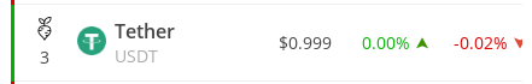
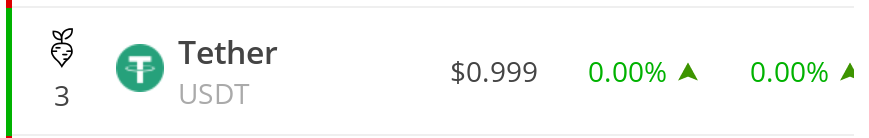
[279,31,513,54] $0.999 0.00% -0.02% -> [450,52,838,90] $0.999 0.00% 0.00%

